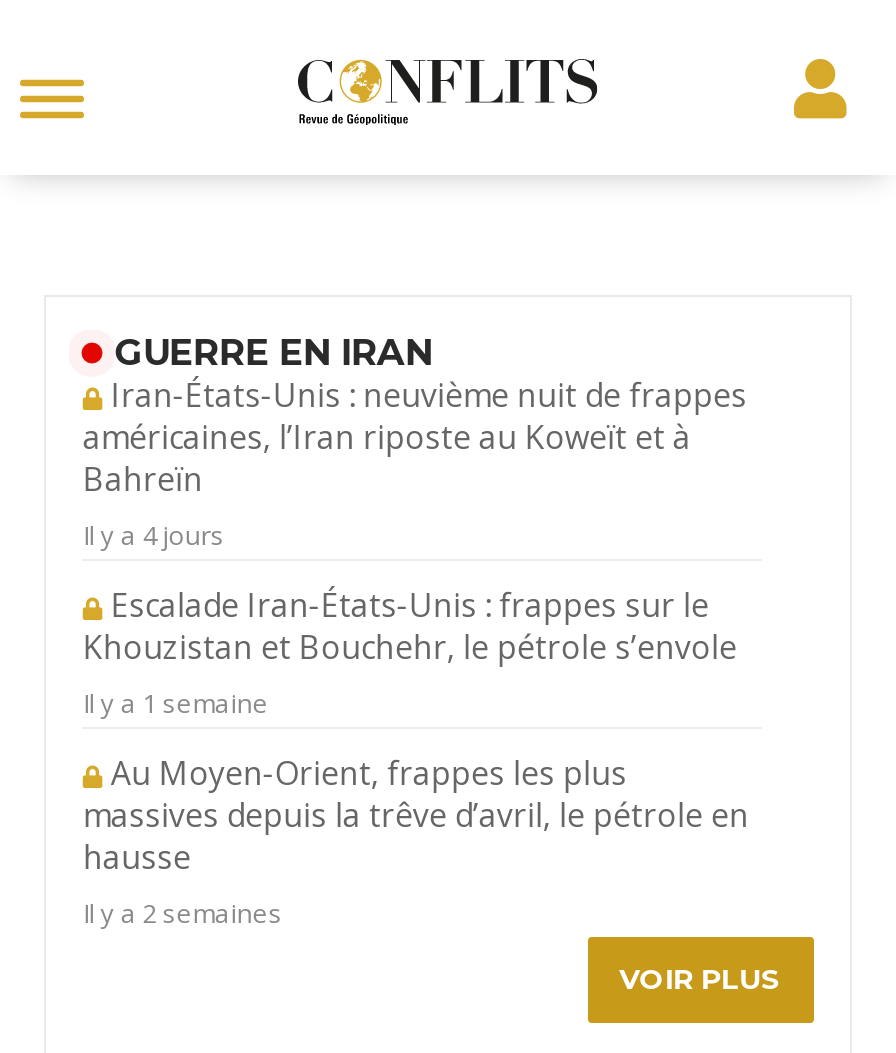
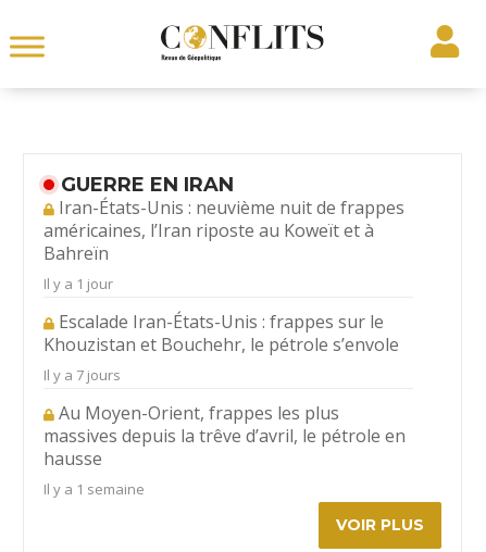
[83,516,225,552] Il y a 4 jours -> [44,273,114,293] Il y a 1 jour
[83,684,269,720] Il y a 1 semaine -> [44,365,121,384] Il y a 7 jours
[83,894,283,930] Il y a 2 semaines -> [44,479,145,498] Il y a 1 semaine

